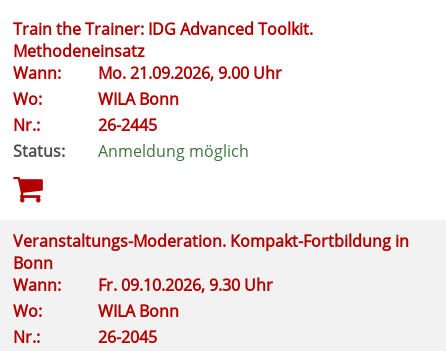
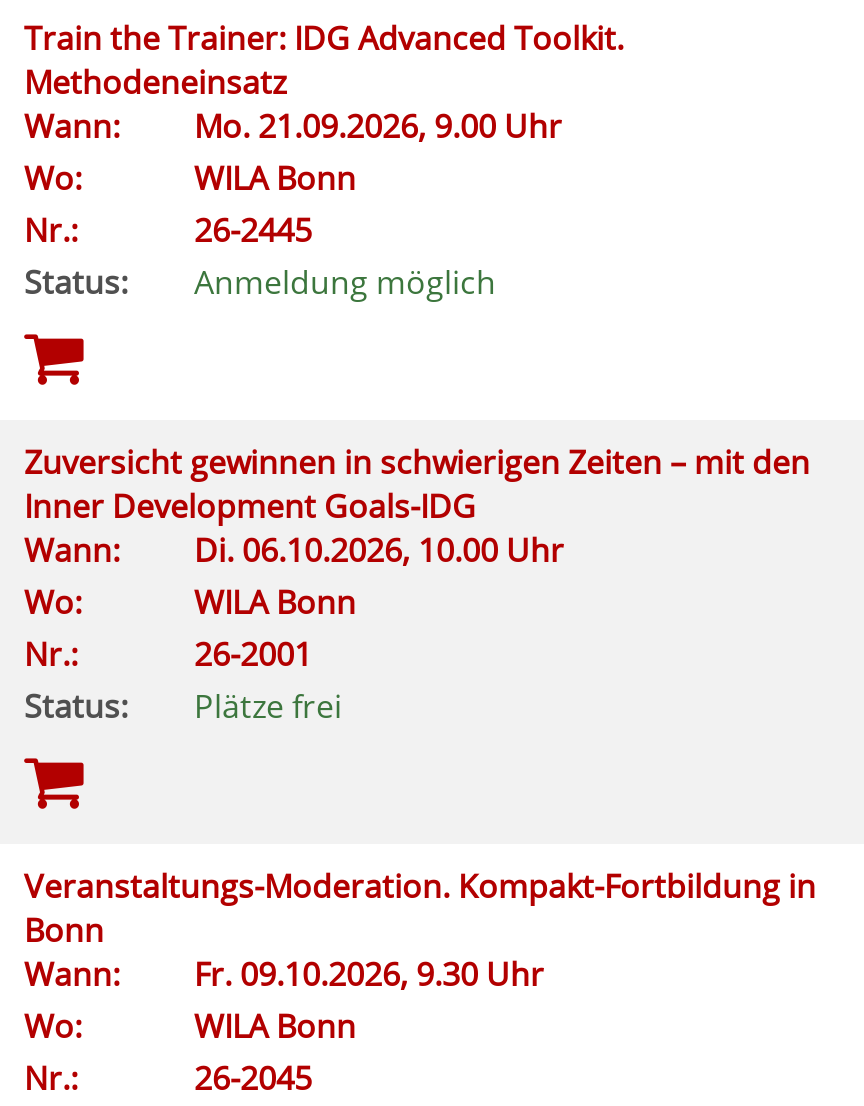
none -> [24,440,810,728] Zuversicht gewinnen in schwierigen Zeiten – mit den | Inner Development Goals-IDG | Wann: | Di. 06.10.2026, 10.00 Uhr | Wo: | WILA Bonn | Nr.: | 26-2001 | Status: | Plätze frei

